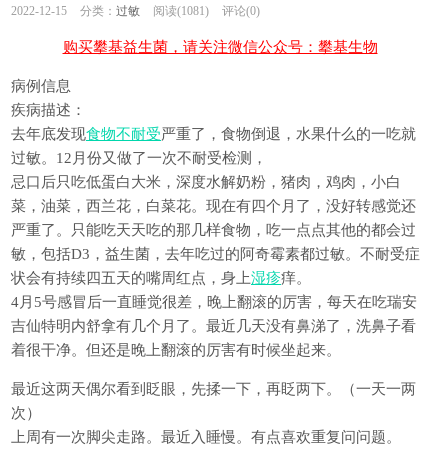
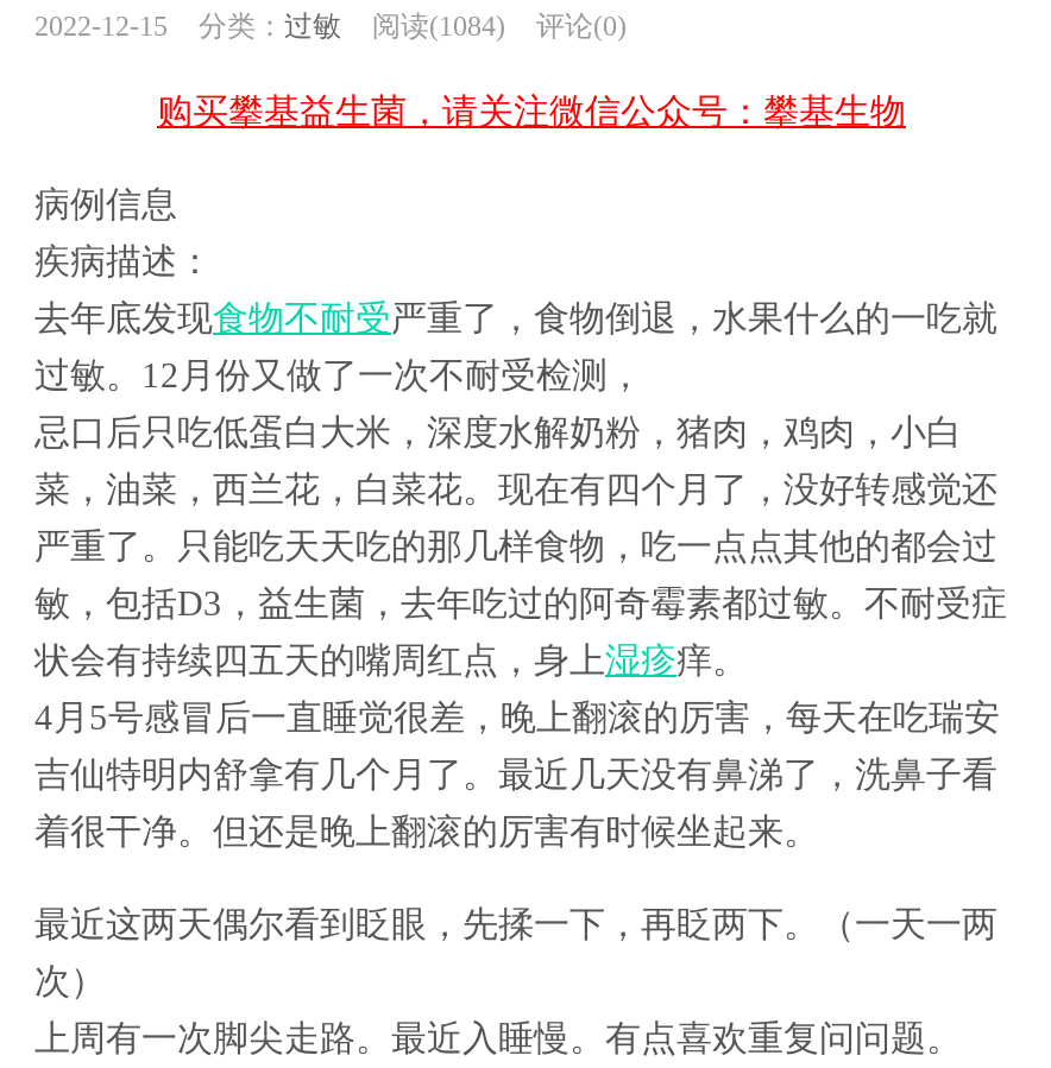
[11,4,260,18] 2022-12-15 分类：过敏 阅读(1081) 评论(0) -> [34,10,627,43] 2022-12-15 分类：过敏 阅读(1084) 评论(0)

